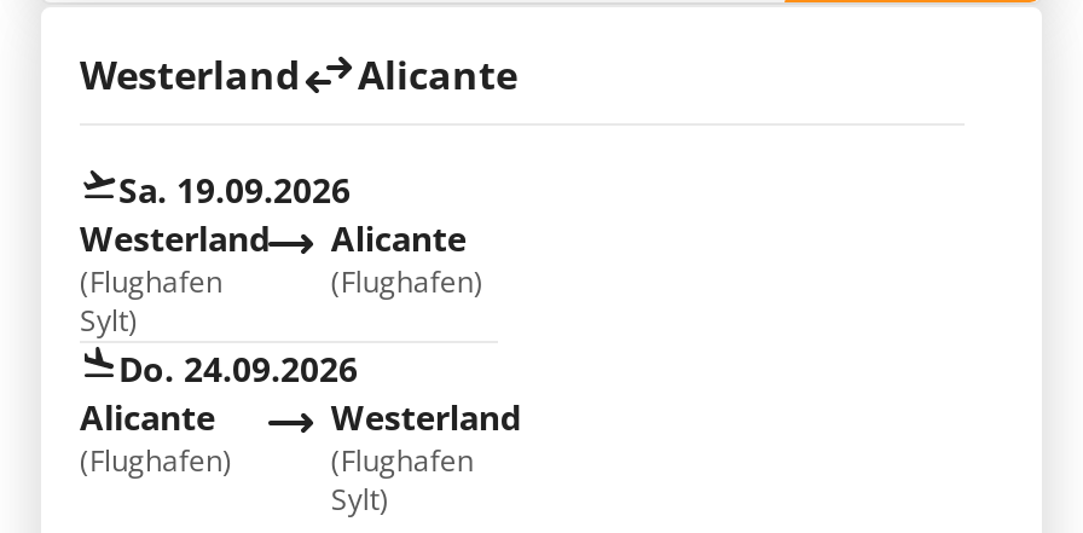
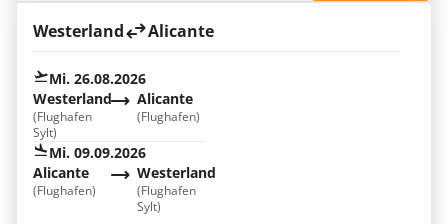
[118,167,351,213] Sa. 19.09.2026 -> [49,69,146,88] Mi. 26.08.2026
[118,346,358,392] Do. 24.09.2026 -> [49,143,146,162] Mi. 09.09.2026

